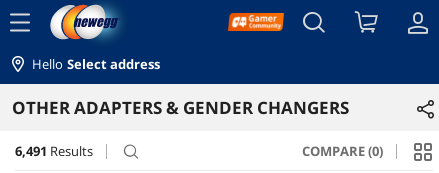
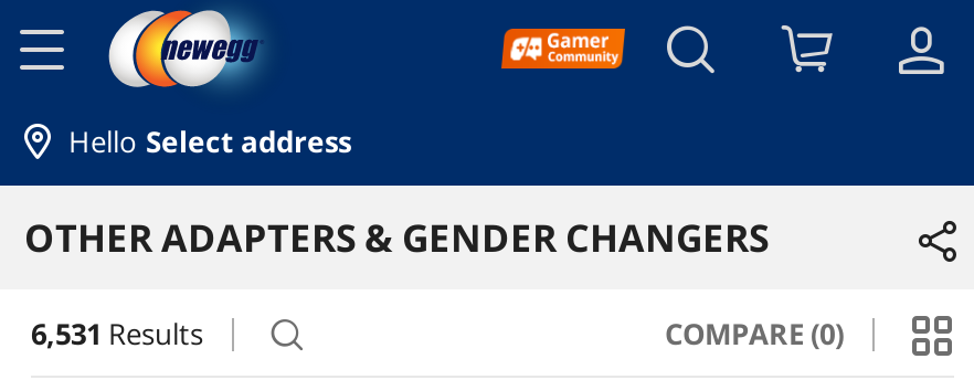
[15,141,93,159] 6,491 Results -> [31,313,203,352] 6,531 Results

